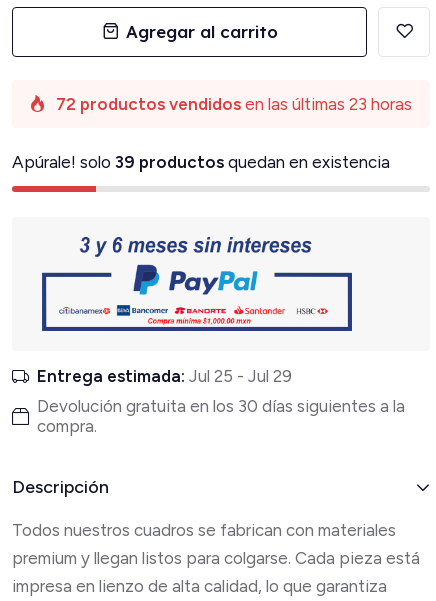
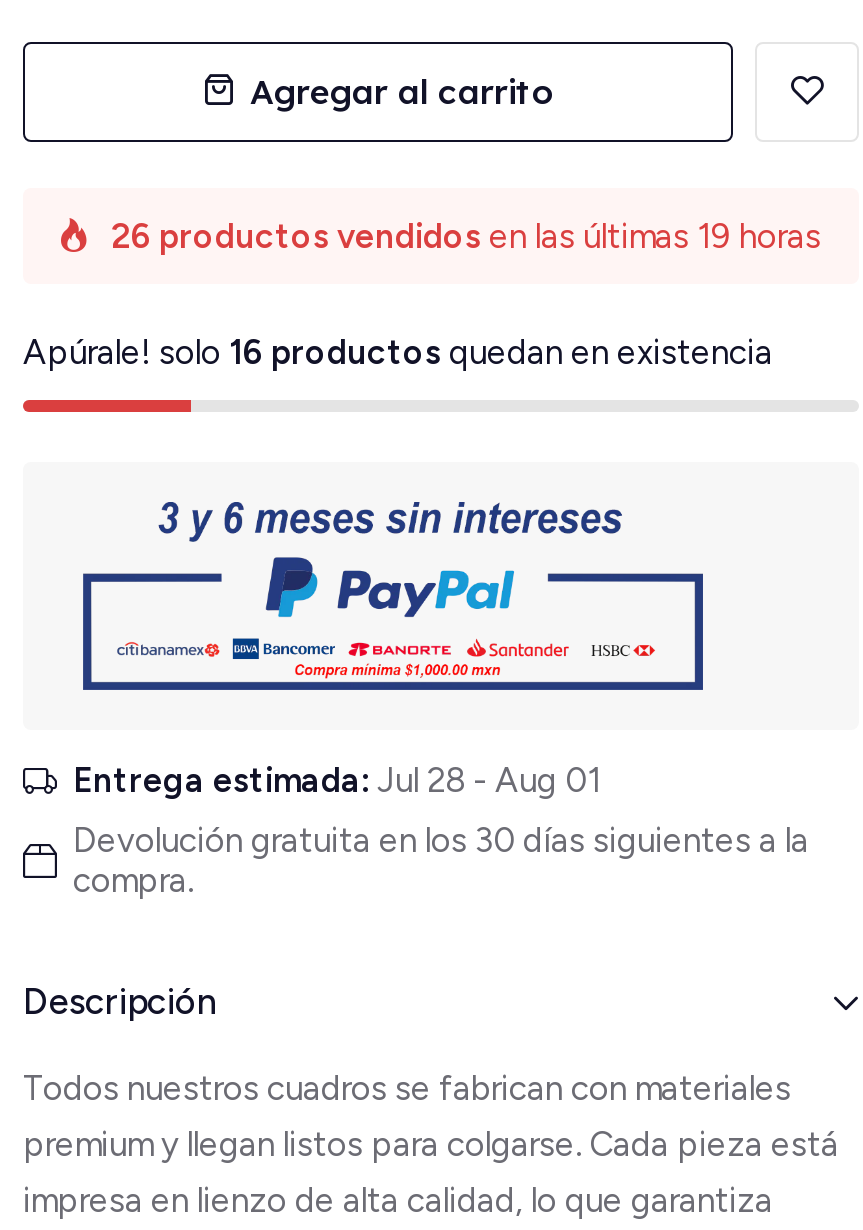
[56,94,412,114] 72 productos vendidos en las últimas 23 horas -> [111,215,821,255] 26 productos vendidos en las últimas 19 horas
[12,152,390,172] Apúrale! solo 39 productos quedan en existencia -> [23,331,773,371] Apúrale! solo 16 productos quedan en existencia
[37,366,292,386] Entrega estimada: Jul 25 - Jul 29 -> [73,761,601,801] Entrega estimada: Jul 28 - Aug 01

